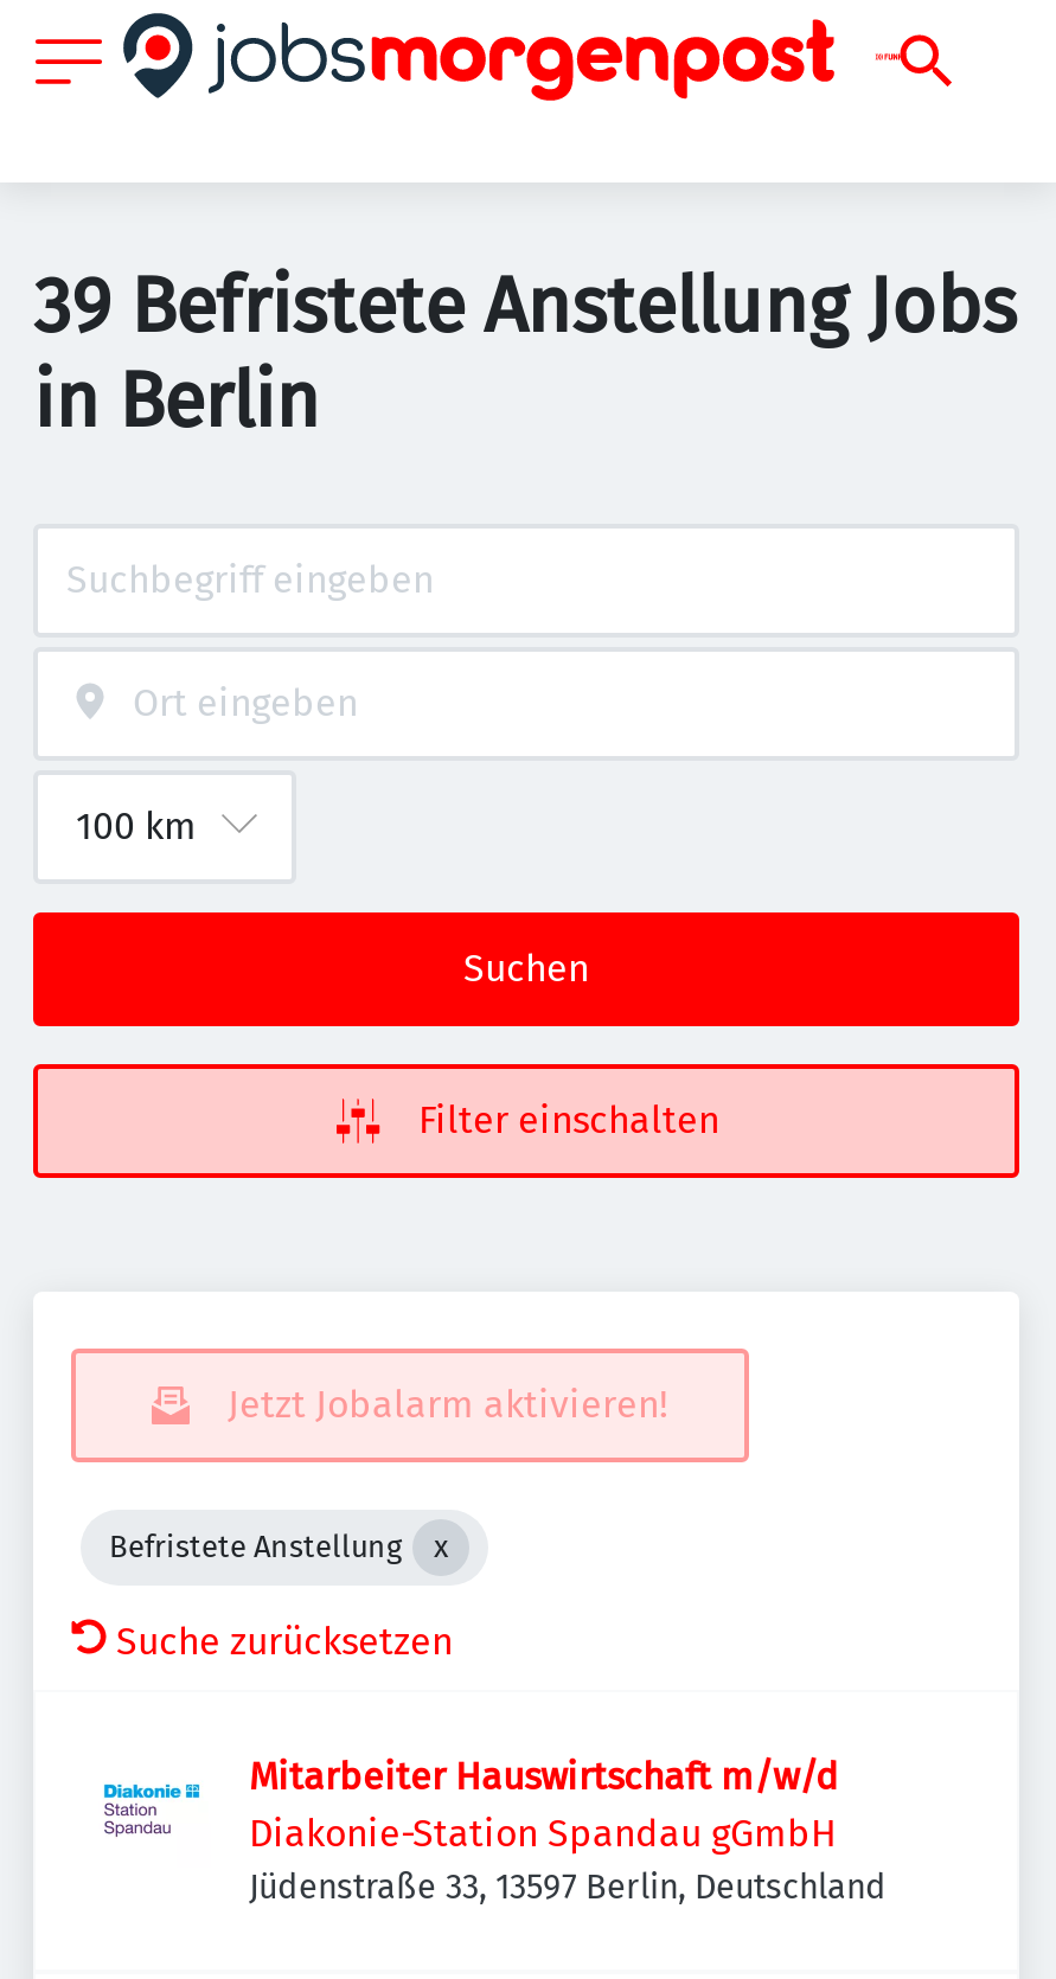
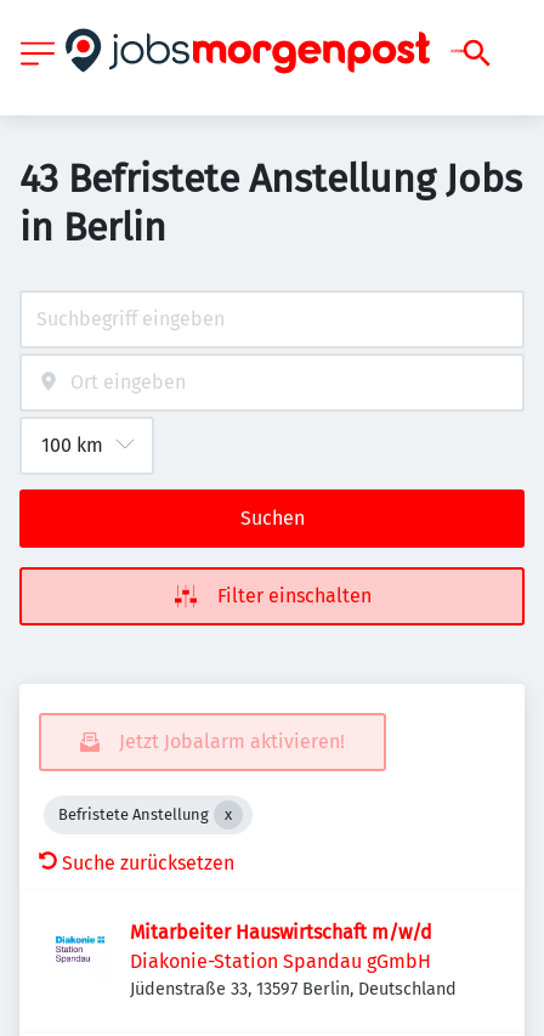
[33,261,1017,351] 39 Befristete Anstellung Jobs -> [19,155,522,202] 43 Befristete Anstellung Jobs

